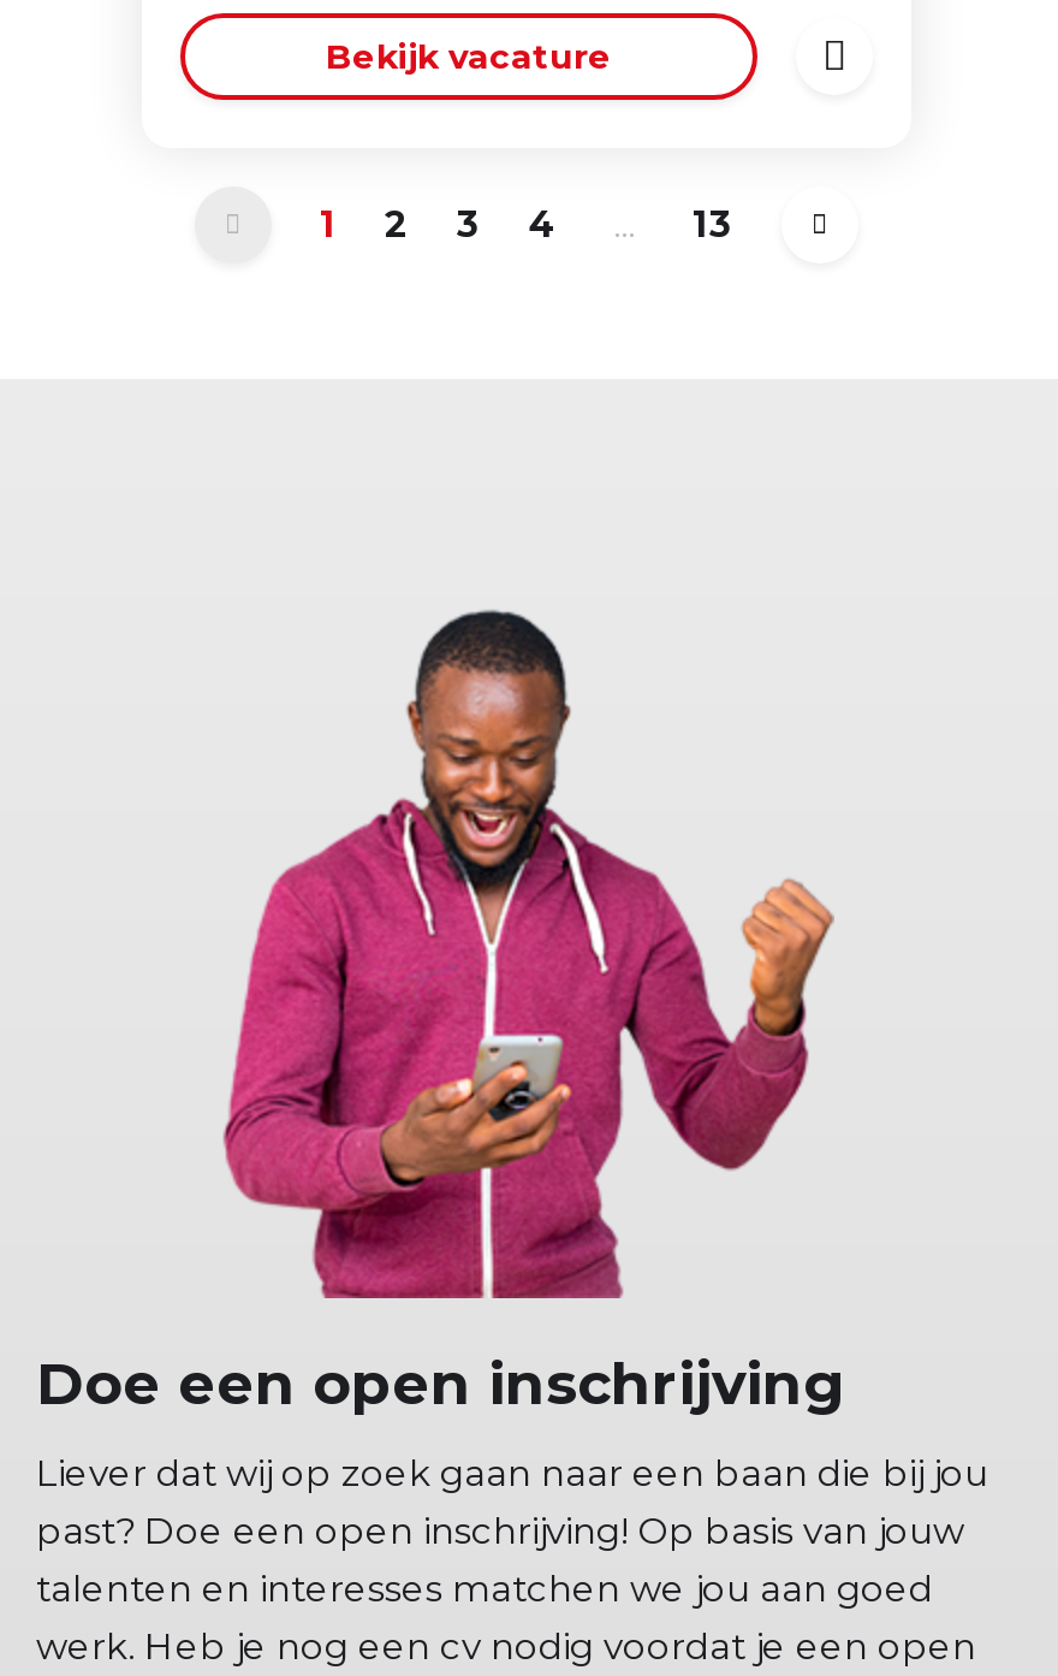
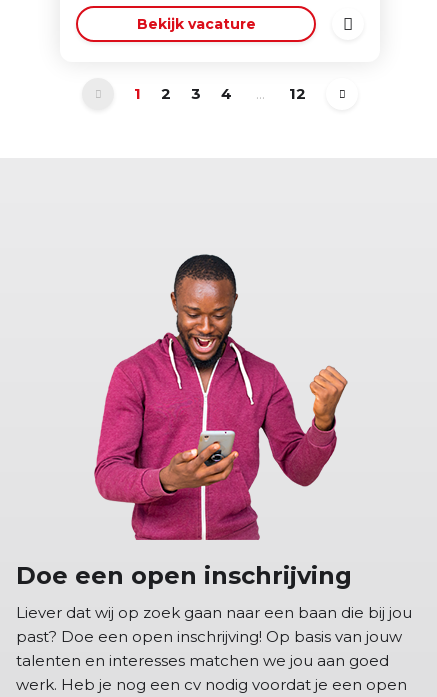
[693,201,733,247] 13 -> [289,84,306,103] 12

